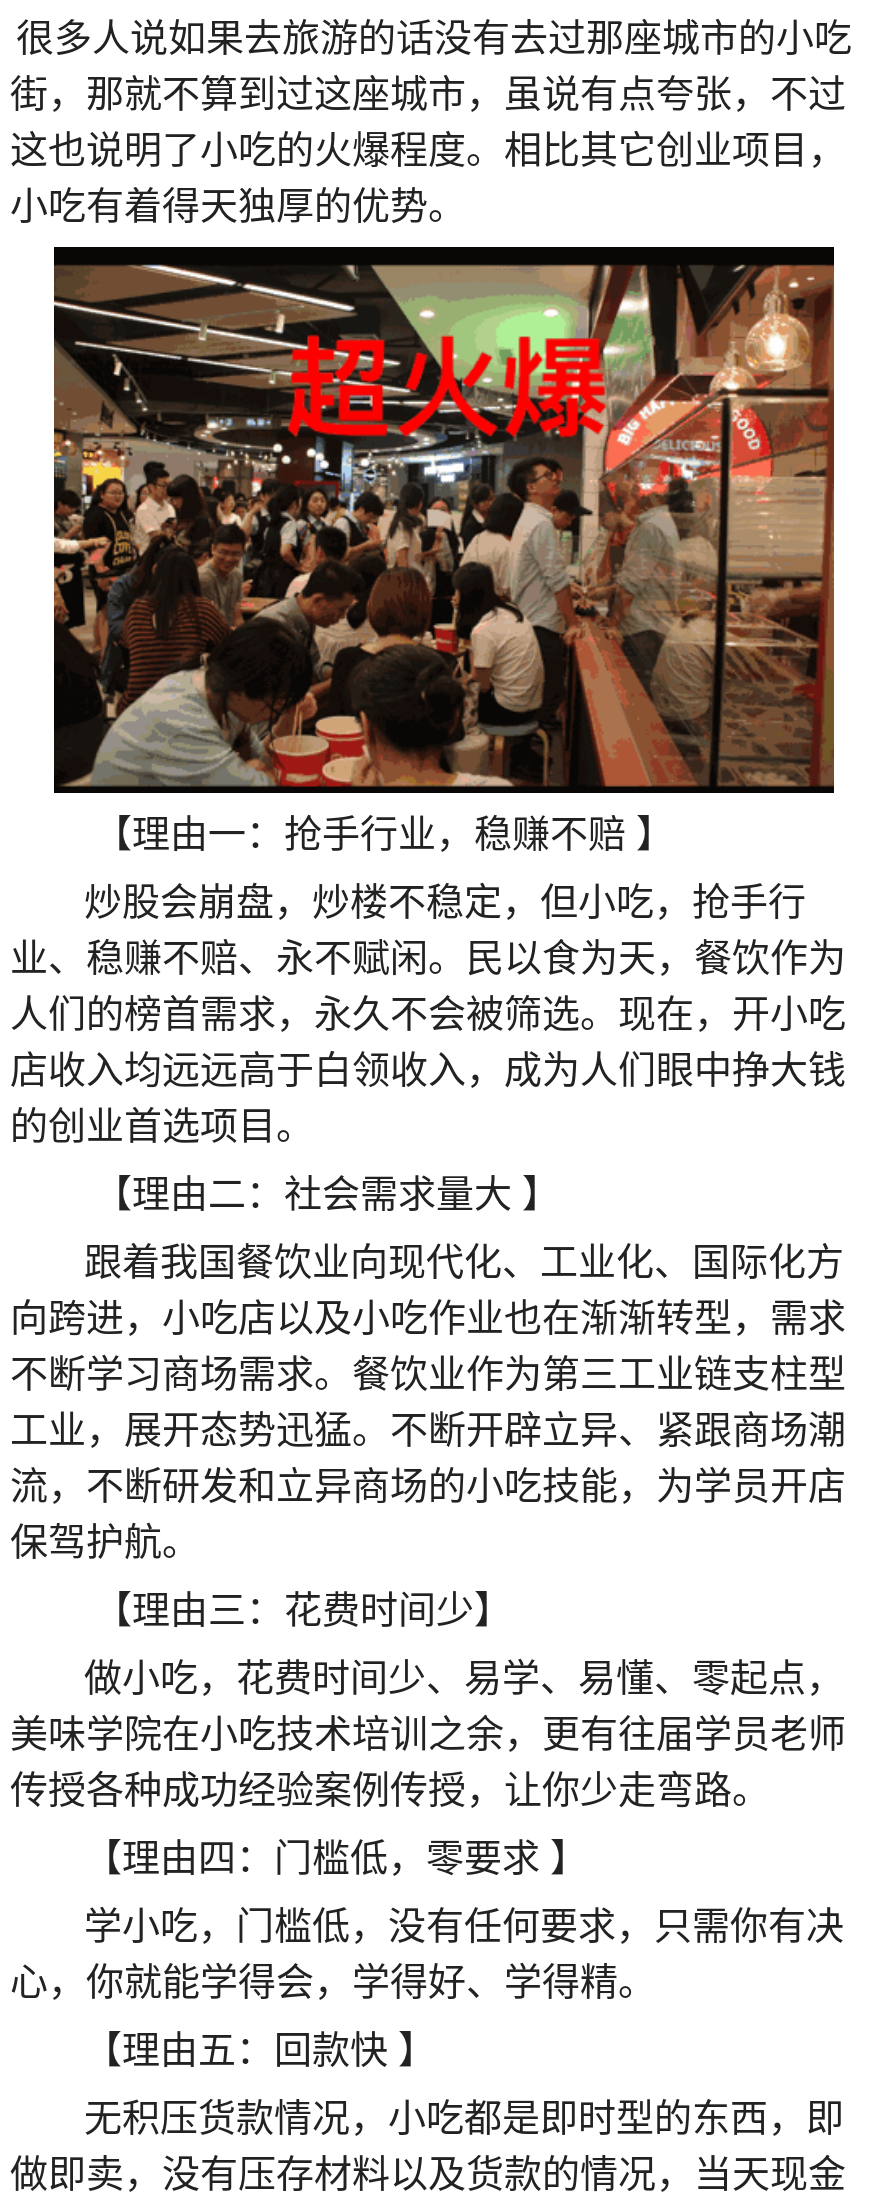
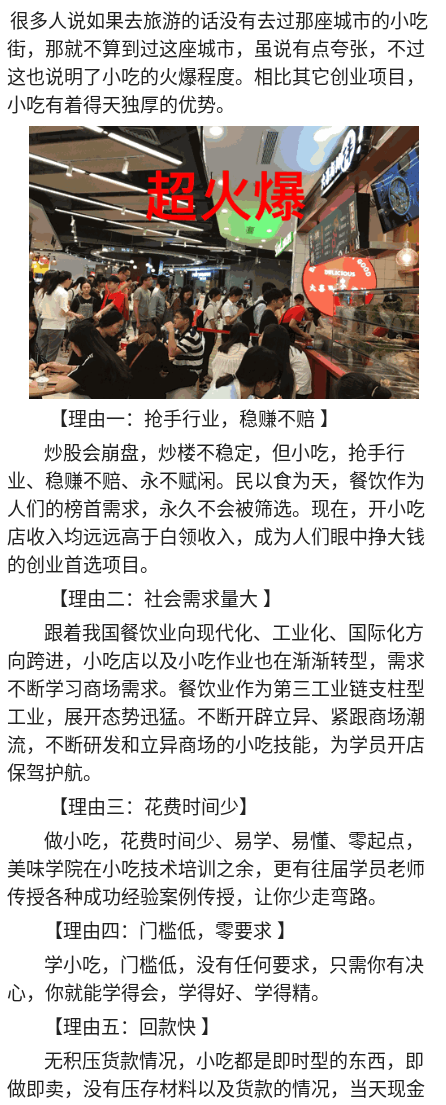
[52,245,836,795] [image] -> [28,125,420,400] [image]

